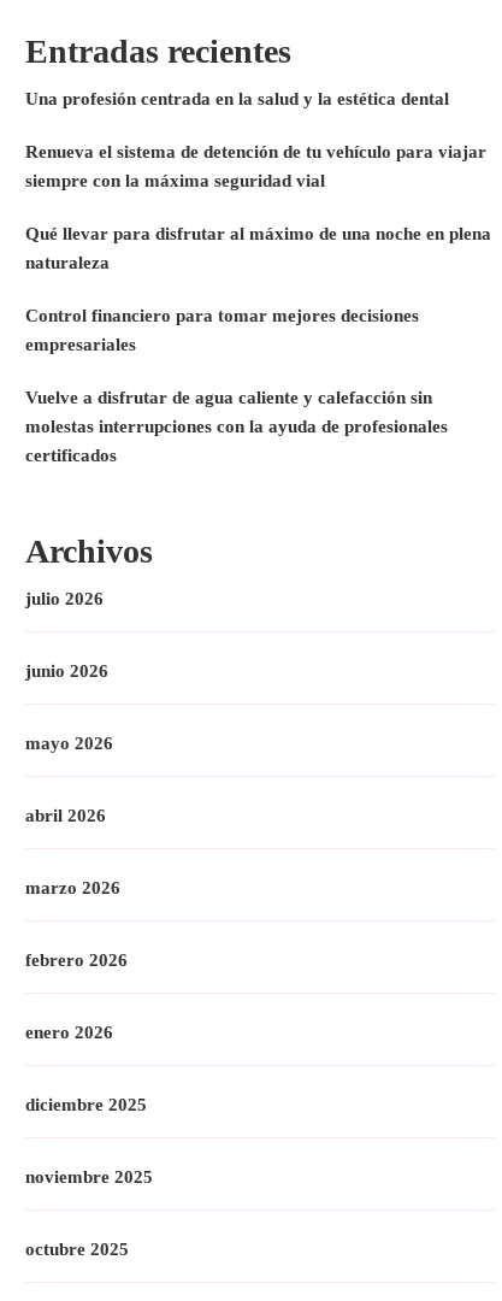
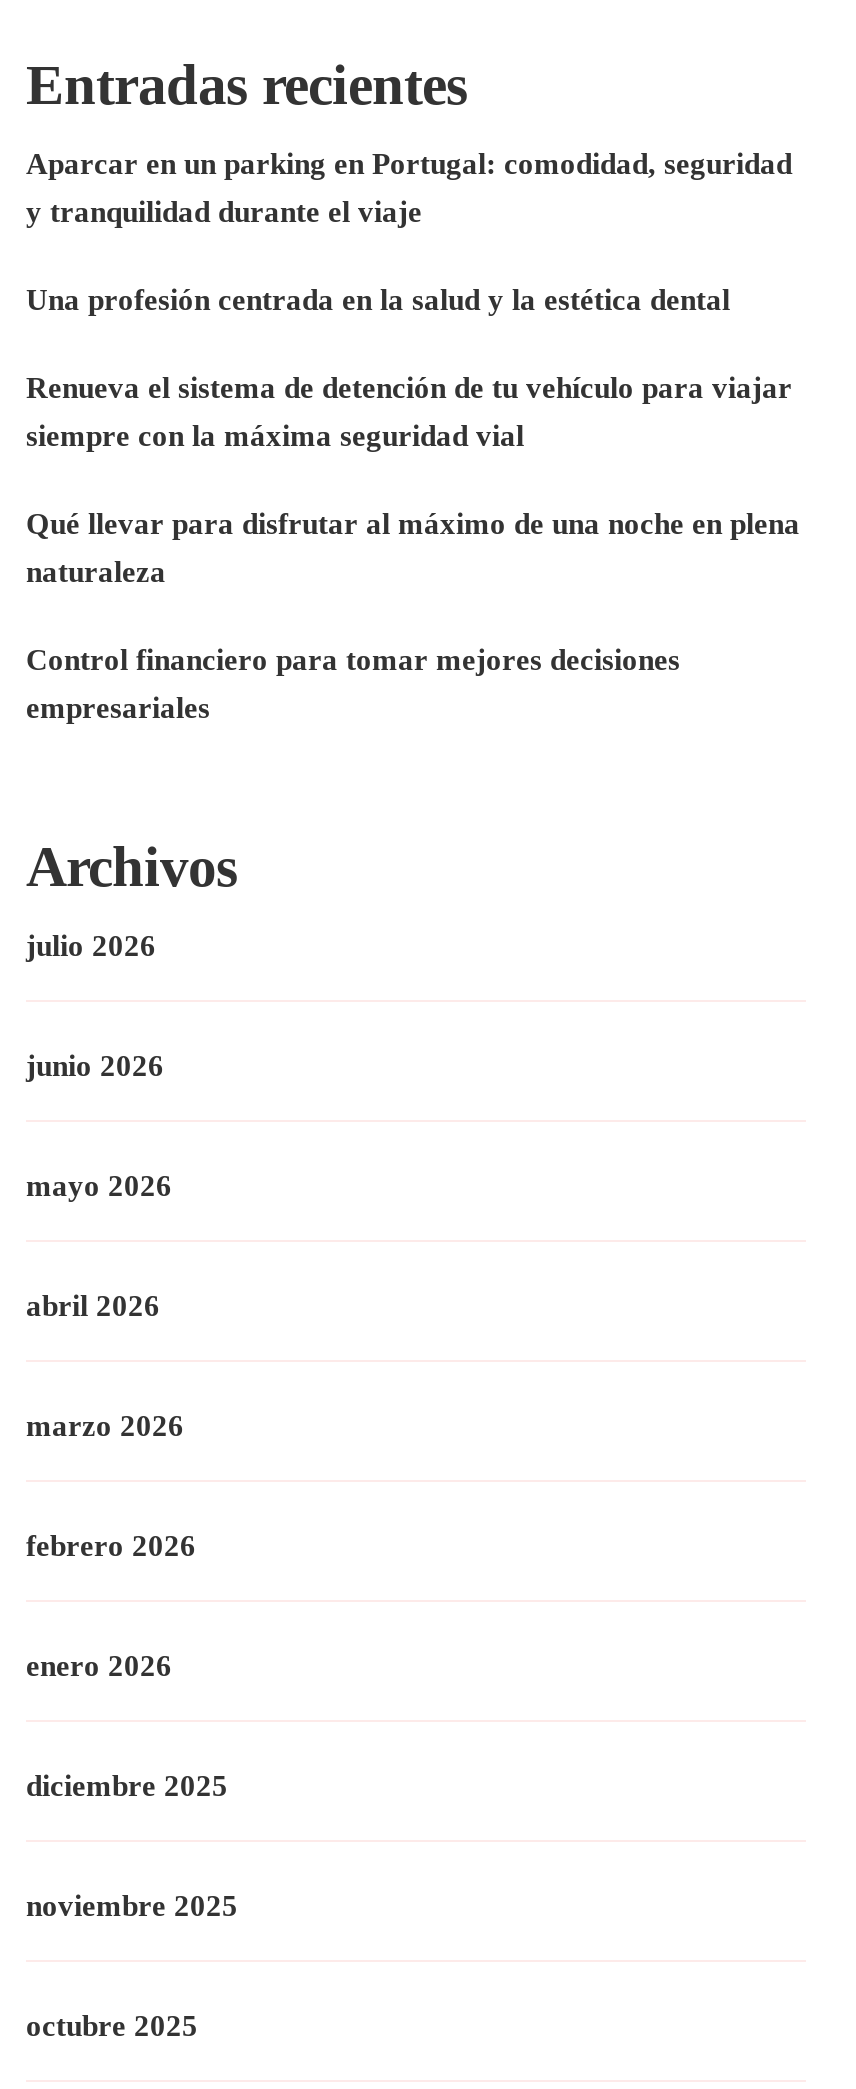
none -> [26,148,792,228] Aparcar en un parking en Portugal: comodidad, seguridad | y tranquilidad durante el viaje
moved [25,89,491,354] -> [26,284,800,724]: Una profesión centrada en la salud y la estética dental | Renueva el sistema de detención de tu vehículo para viajar | siempre con la máxima seguridad vial | Qué llevar para disfrutar al máximo de una noche en plena | naturaleza | Control financiero para tomar mejores decisiones | empresariales
[25,388,448,465] Vuelve a disfrutar de agua caliente y calefacción sin | molestas interrupciones con la ayuda de profesionales | certificados -> none

